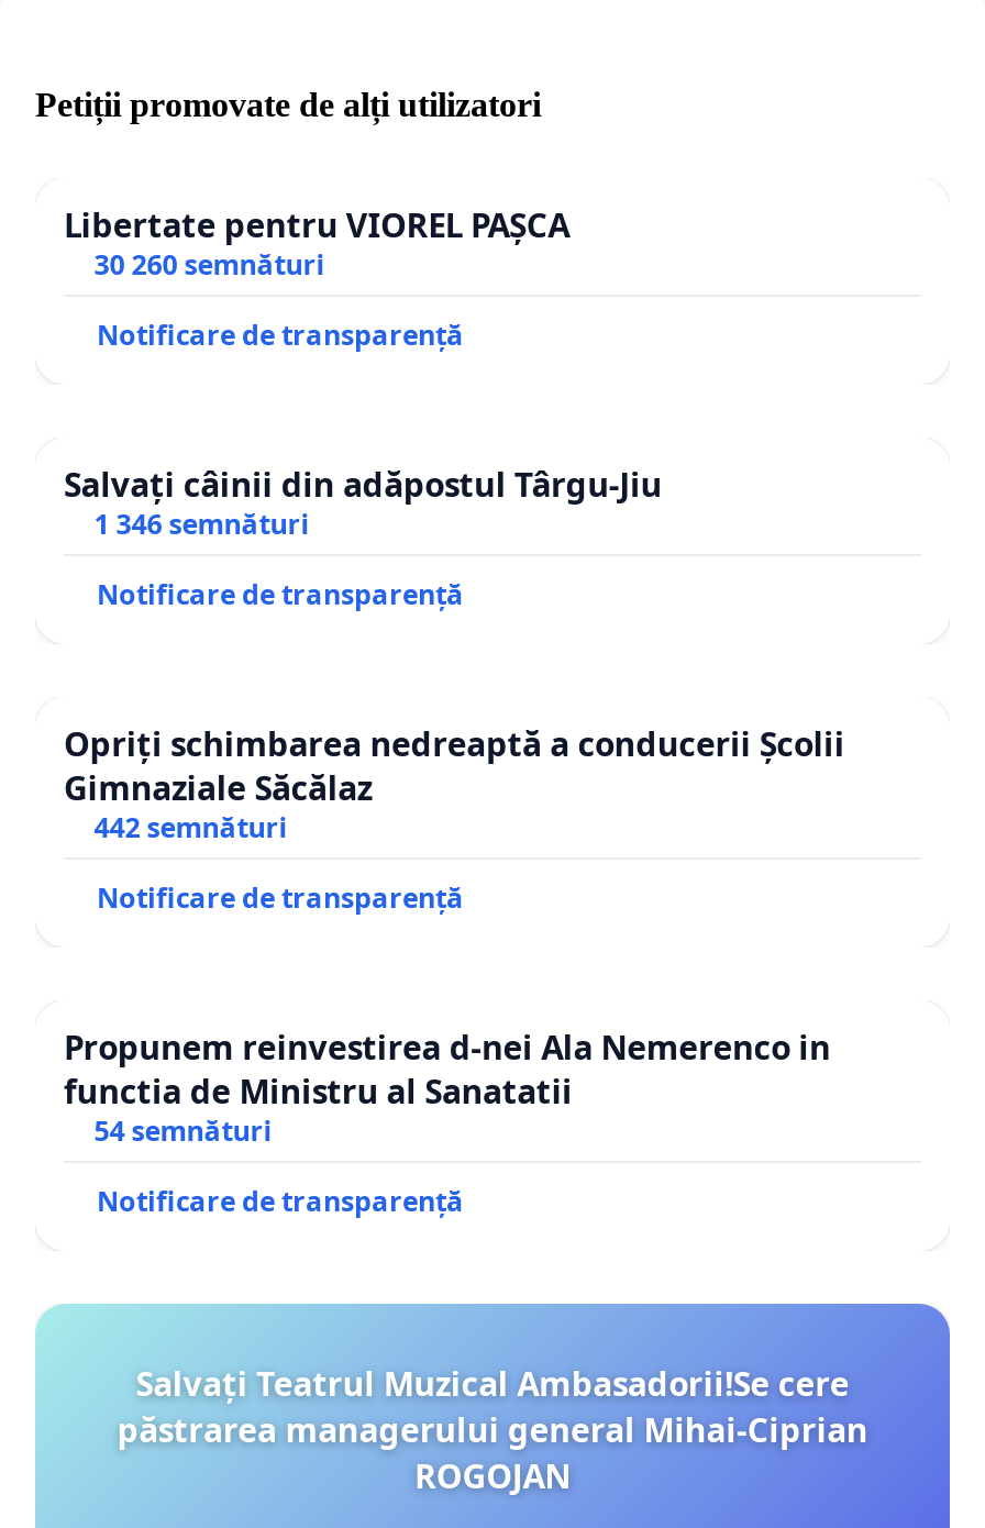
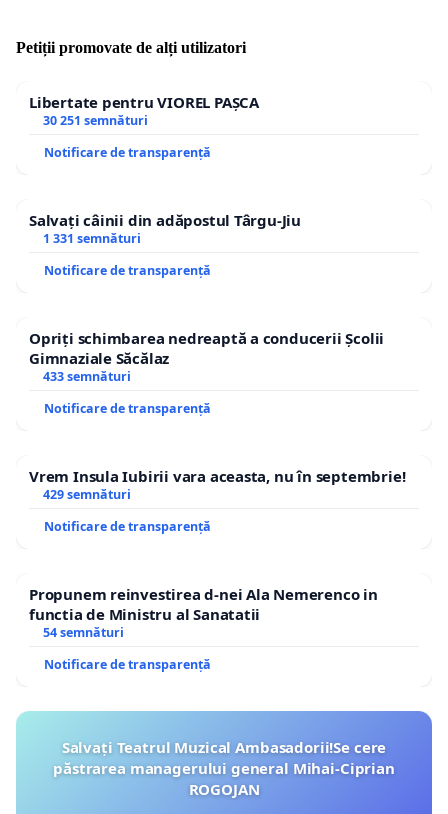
[94,247,325,284] 30 260 semnături -> [43,112,148,129] 30 251 semnături
[94,507,310,544] 1 346 semnături -> [43,230,141,247] 1 331 semnături
[94,810,288,847] 442 semnături -> [29,368,405,503] 433 semnături | Notificare de transparență | Vrem Insula Iubirii vara aceasta, nu în septembrie! | 429 semnături

